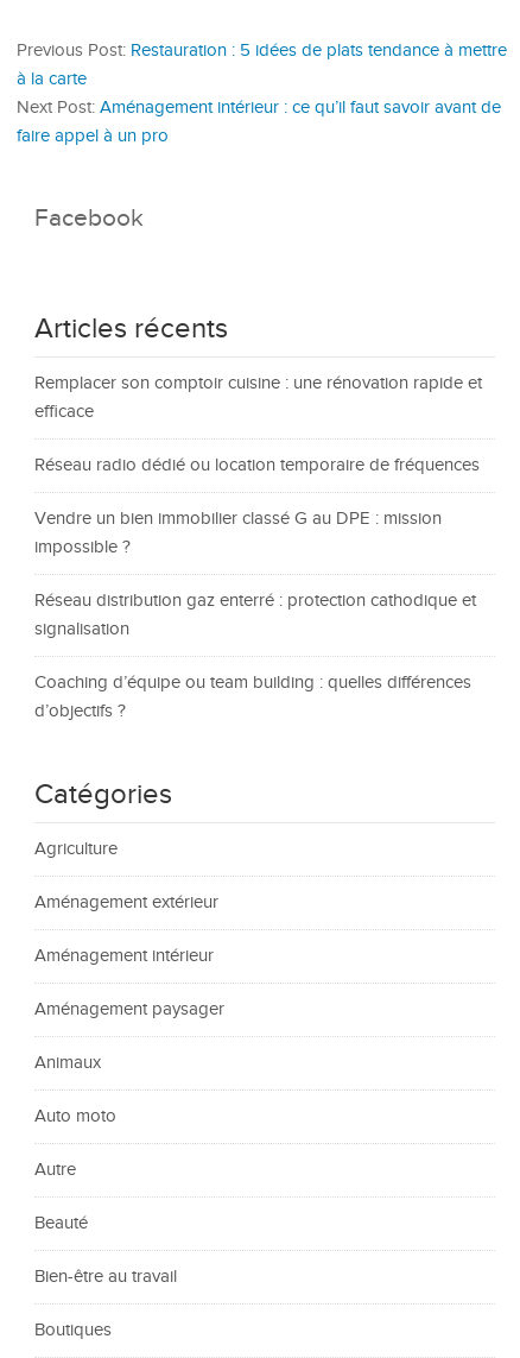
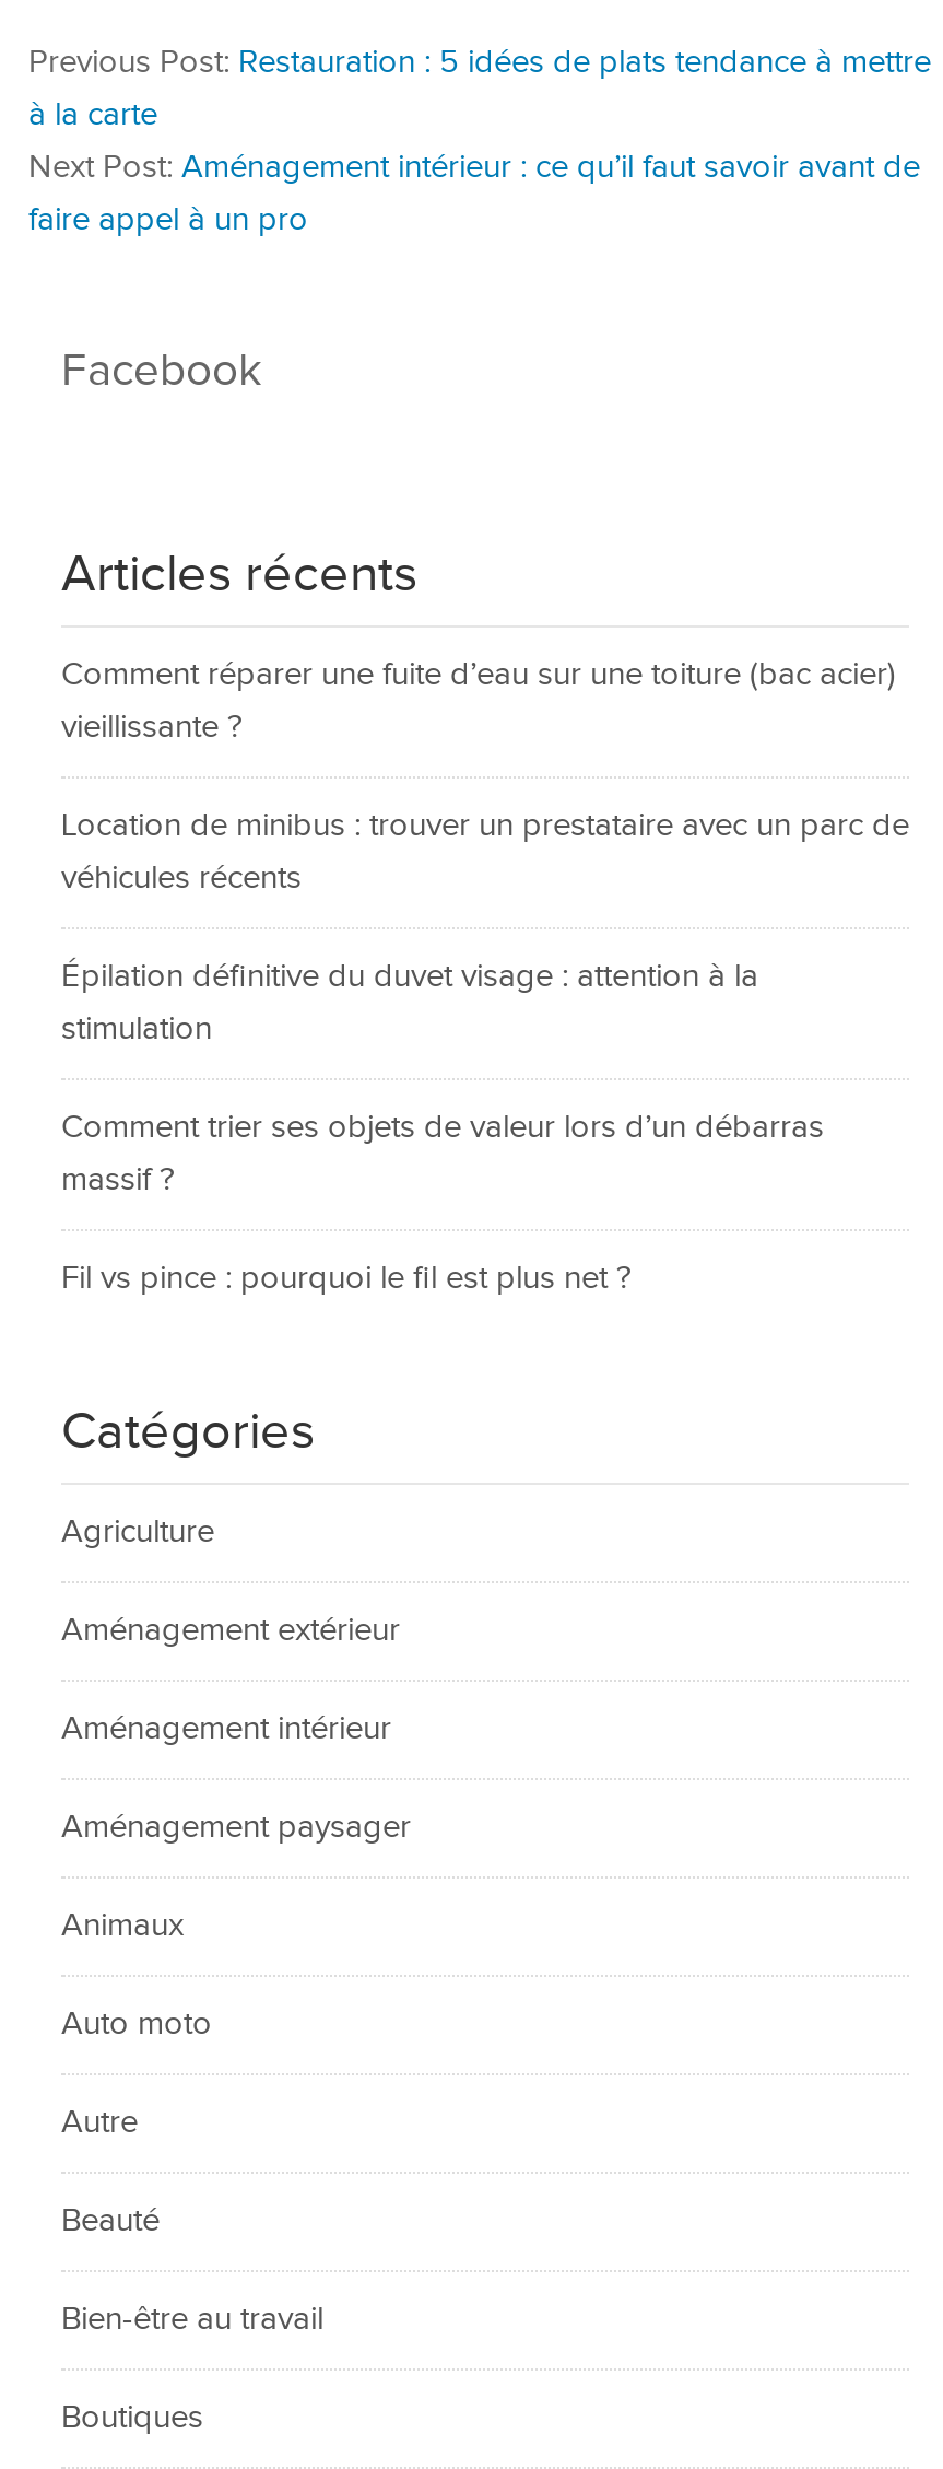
[34,373,482,422] Remplacer son comptoir cuisine : une rénovation rapide et | efficace -> [61,656,896,746] Comment réparer une fuite d’eau sur une toiture (bac acier) | vieillissante ?
[34,455,480,475] Réseau radio dédié ou location temporaire de fréquences -> [61,807,909,897] Location de minibus : trouver un prestataire avec un parc de | véhicules récents
[34,509,442,557] Vendre un bien immobilier classé G au DPE : mission | impossible ? -> [61,958,758,1048] Épilation définitive du duvet visage : attention à la | stimulation
[34,590,476,639] Réseau distribution gaz enterré : protection cathodique et | signalisation -> [61,1109,824,1198] Comment trier ses objets de valeur lors d’un débarras | massif ?
[34,672,471,721] Coaching d’équipe ou team building : quelles différences | d’objectifs ? -> [61,1260,632,1297] Fil vs pince : pourquoi le fil est plus net ?

